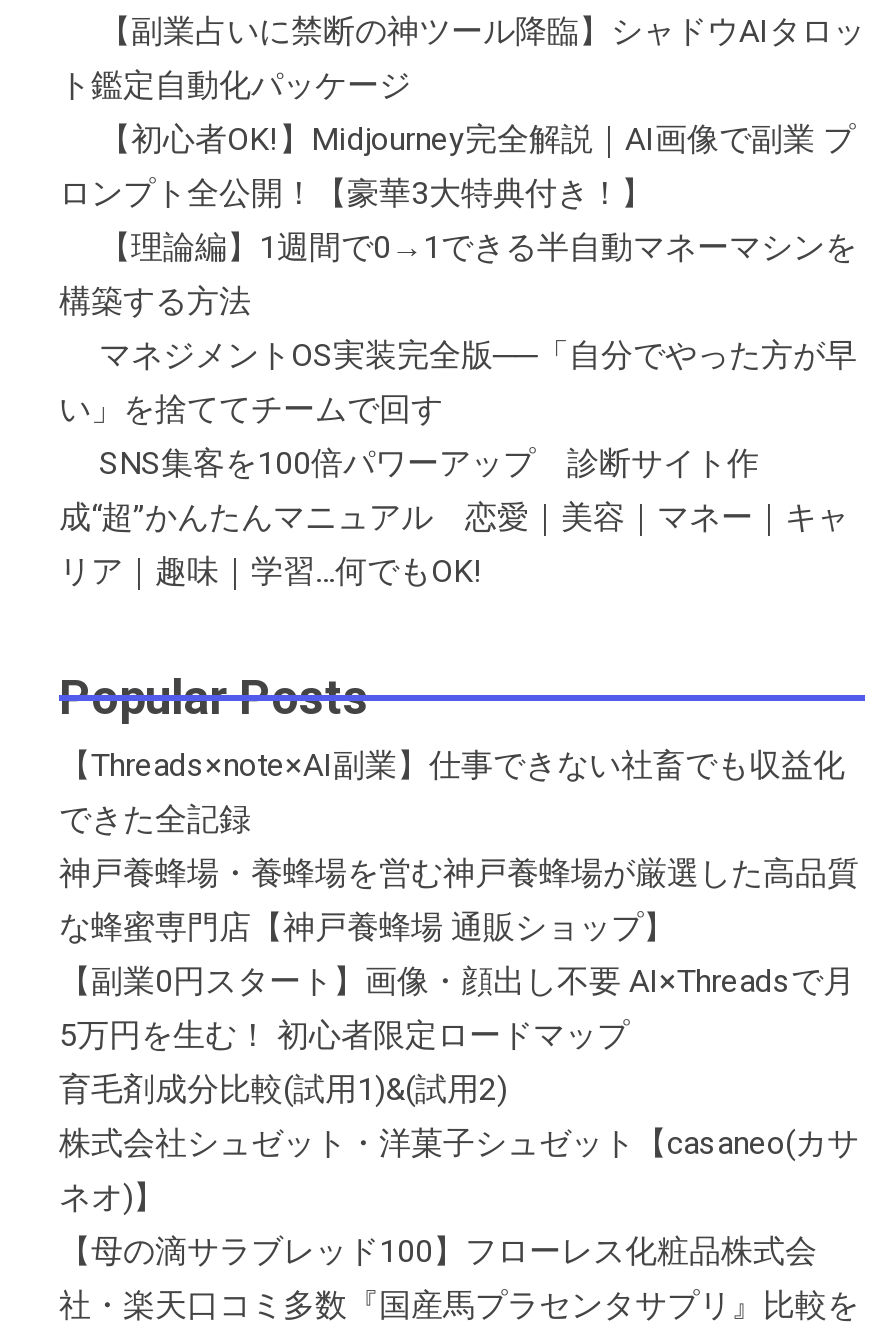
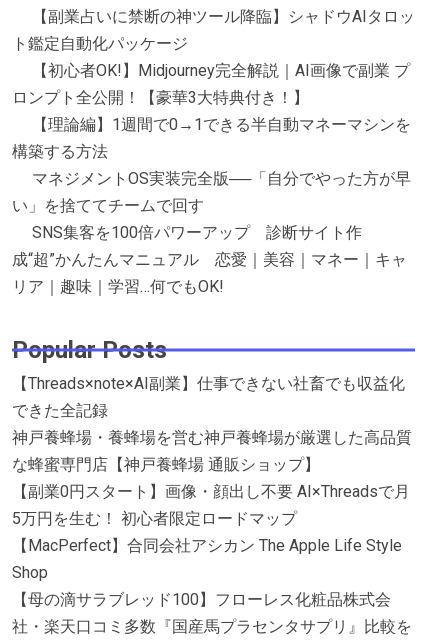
[59,1071,859,1217] 育毛剤成分比較(試用1)&(試用2) | 株式会社シュゼット・洋菓子シュゼット【casaneo(カサ | ネオ)】 -> [12,536,402,582] 【MacPerfect】合同会社アシカン The Apple Life Style | Shop

